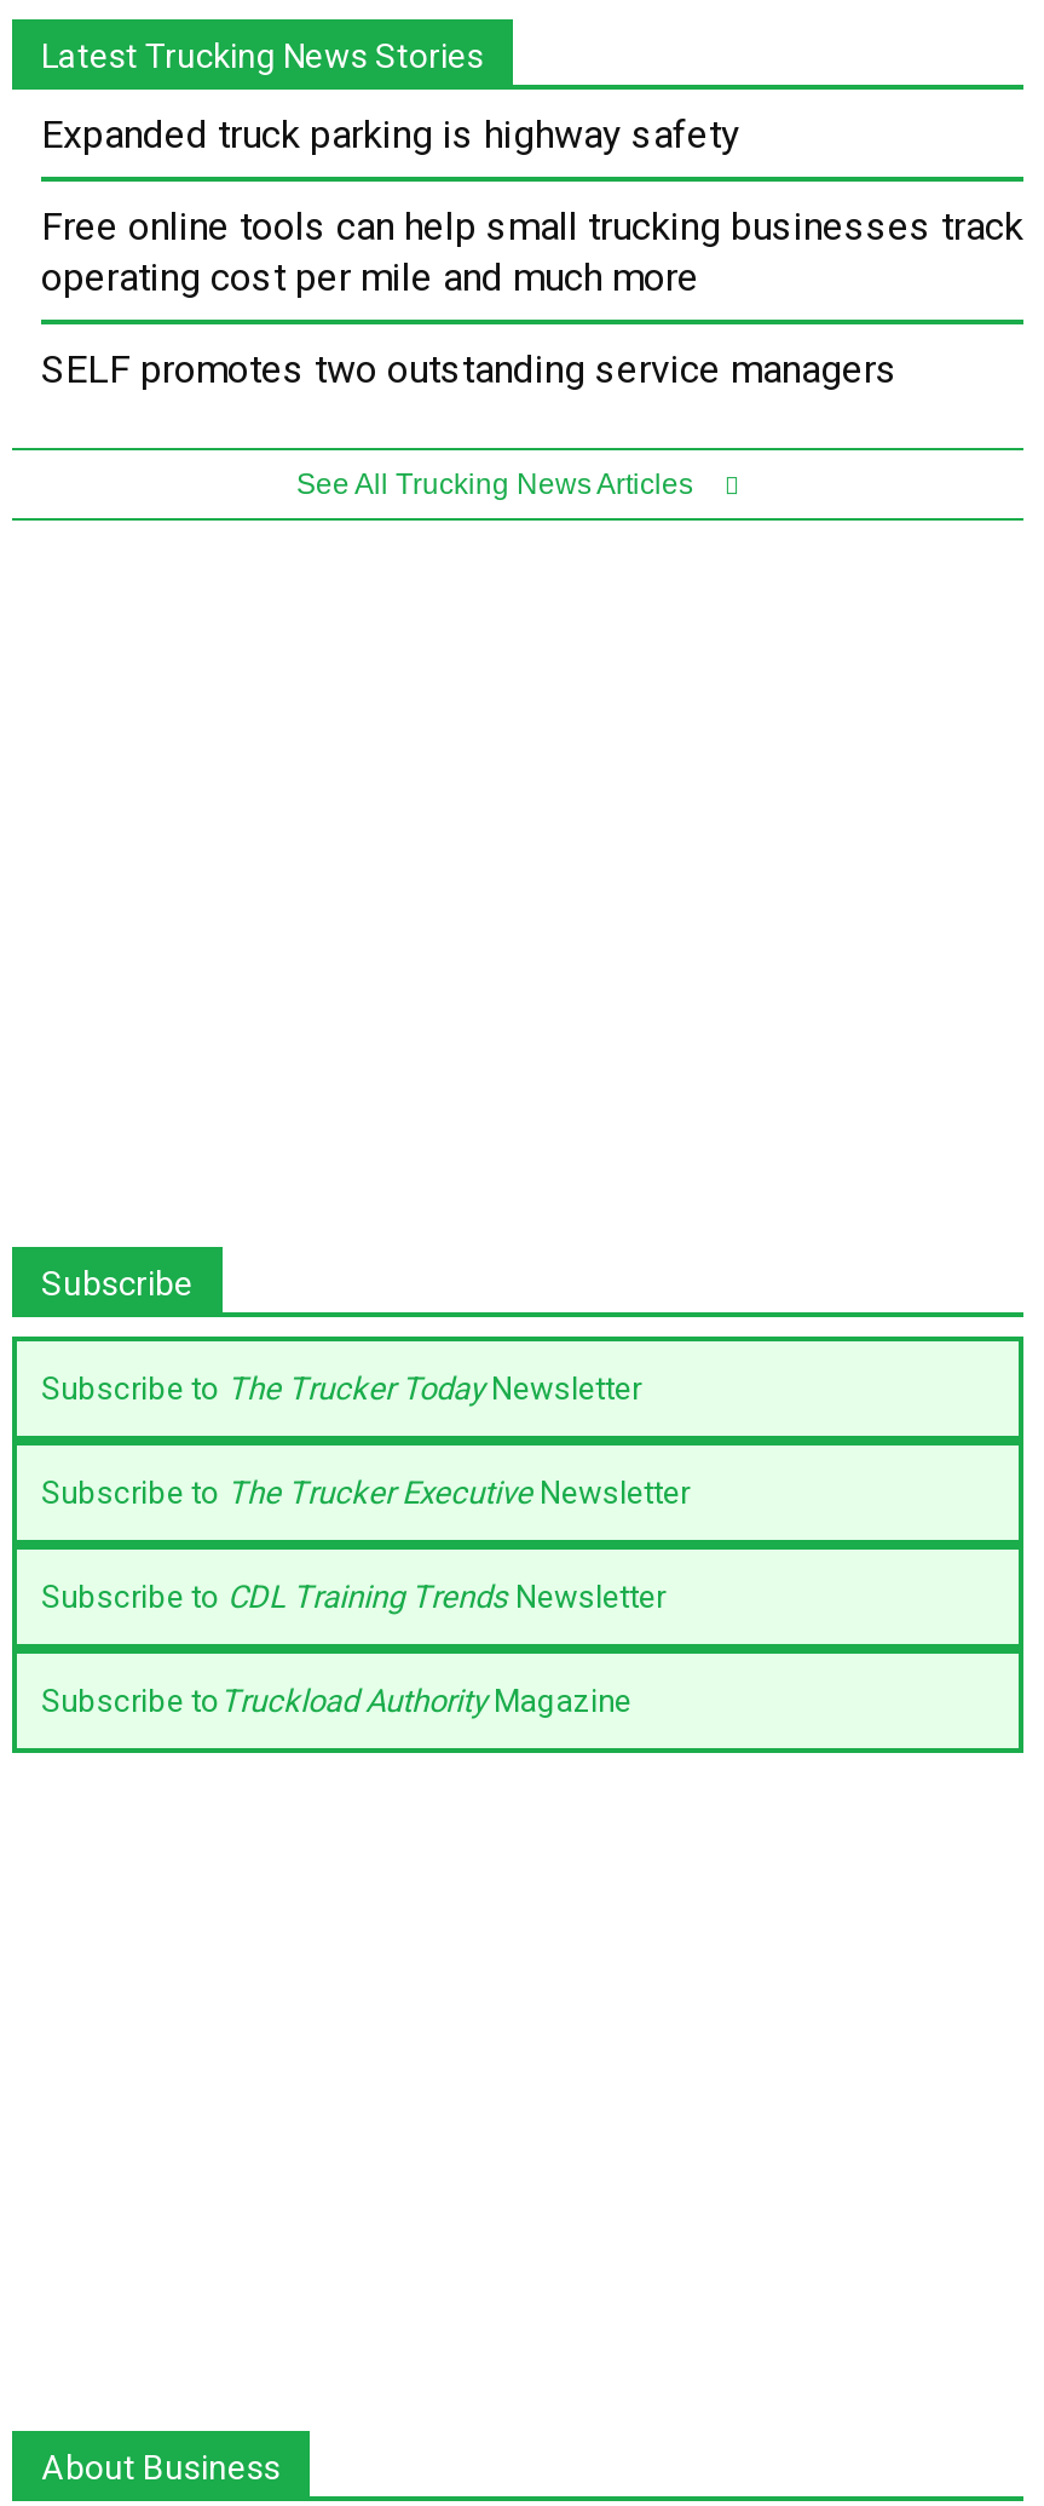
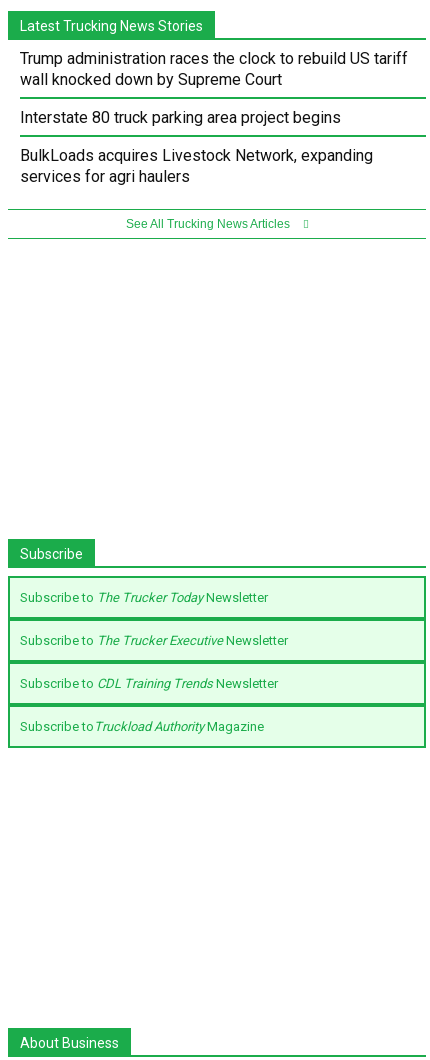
[41,110,740,156] Expanded truck parking is highway safety -> [20,49,408,89] Trump administration races the clock to rebuild US tariff | wall knocked down by Supreme Court
[41,202,1023,299] Free online tools can help small trucking businesses track | operating cost per mile and much more -> [20,108,341,127] Interstate 80 truck parking area project begins
[41,345,898,391] SELF promotes two outstanding service managers -> [20,146,373,186] BulkLoads acquires Livestock Network, expanding | services for agri haulers

